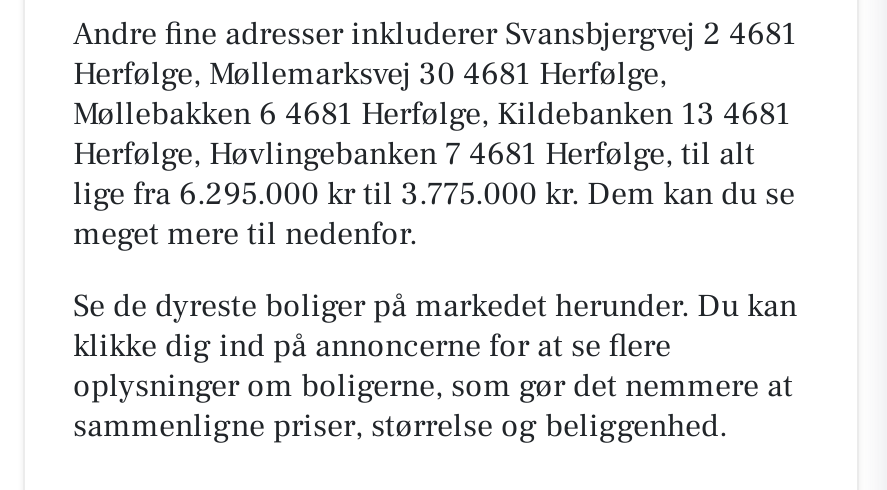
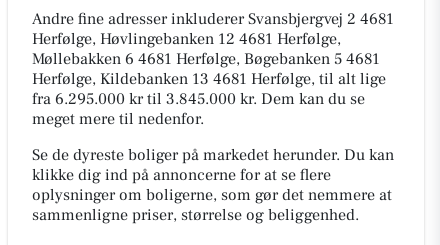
[73,53,795,213] Herfølge, Møllemarksvej 30 4681 Herfølge, | Møllebakken 6 4681 Herfølge, Kildebanken 13 4681 | Herfølge, Høvlingebanken 7 4681 Herfølge, til alt | lige fra 6.295.000 kr til 3.775.000 kr. Dem kan du se -> [32,29,386,109] Herfølge, Høvlingebanken 12 4681 Herfølge, | Møllebakken 6 4681 Herfølge, Bøgebanken 5 4681 | Herfølge, Kildebanken 13 4681 Herfølge, til alt lige | fra 6.295.000 kr til 3.845.000 kr. Dem kan du se

